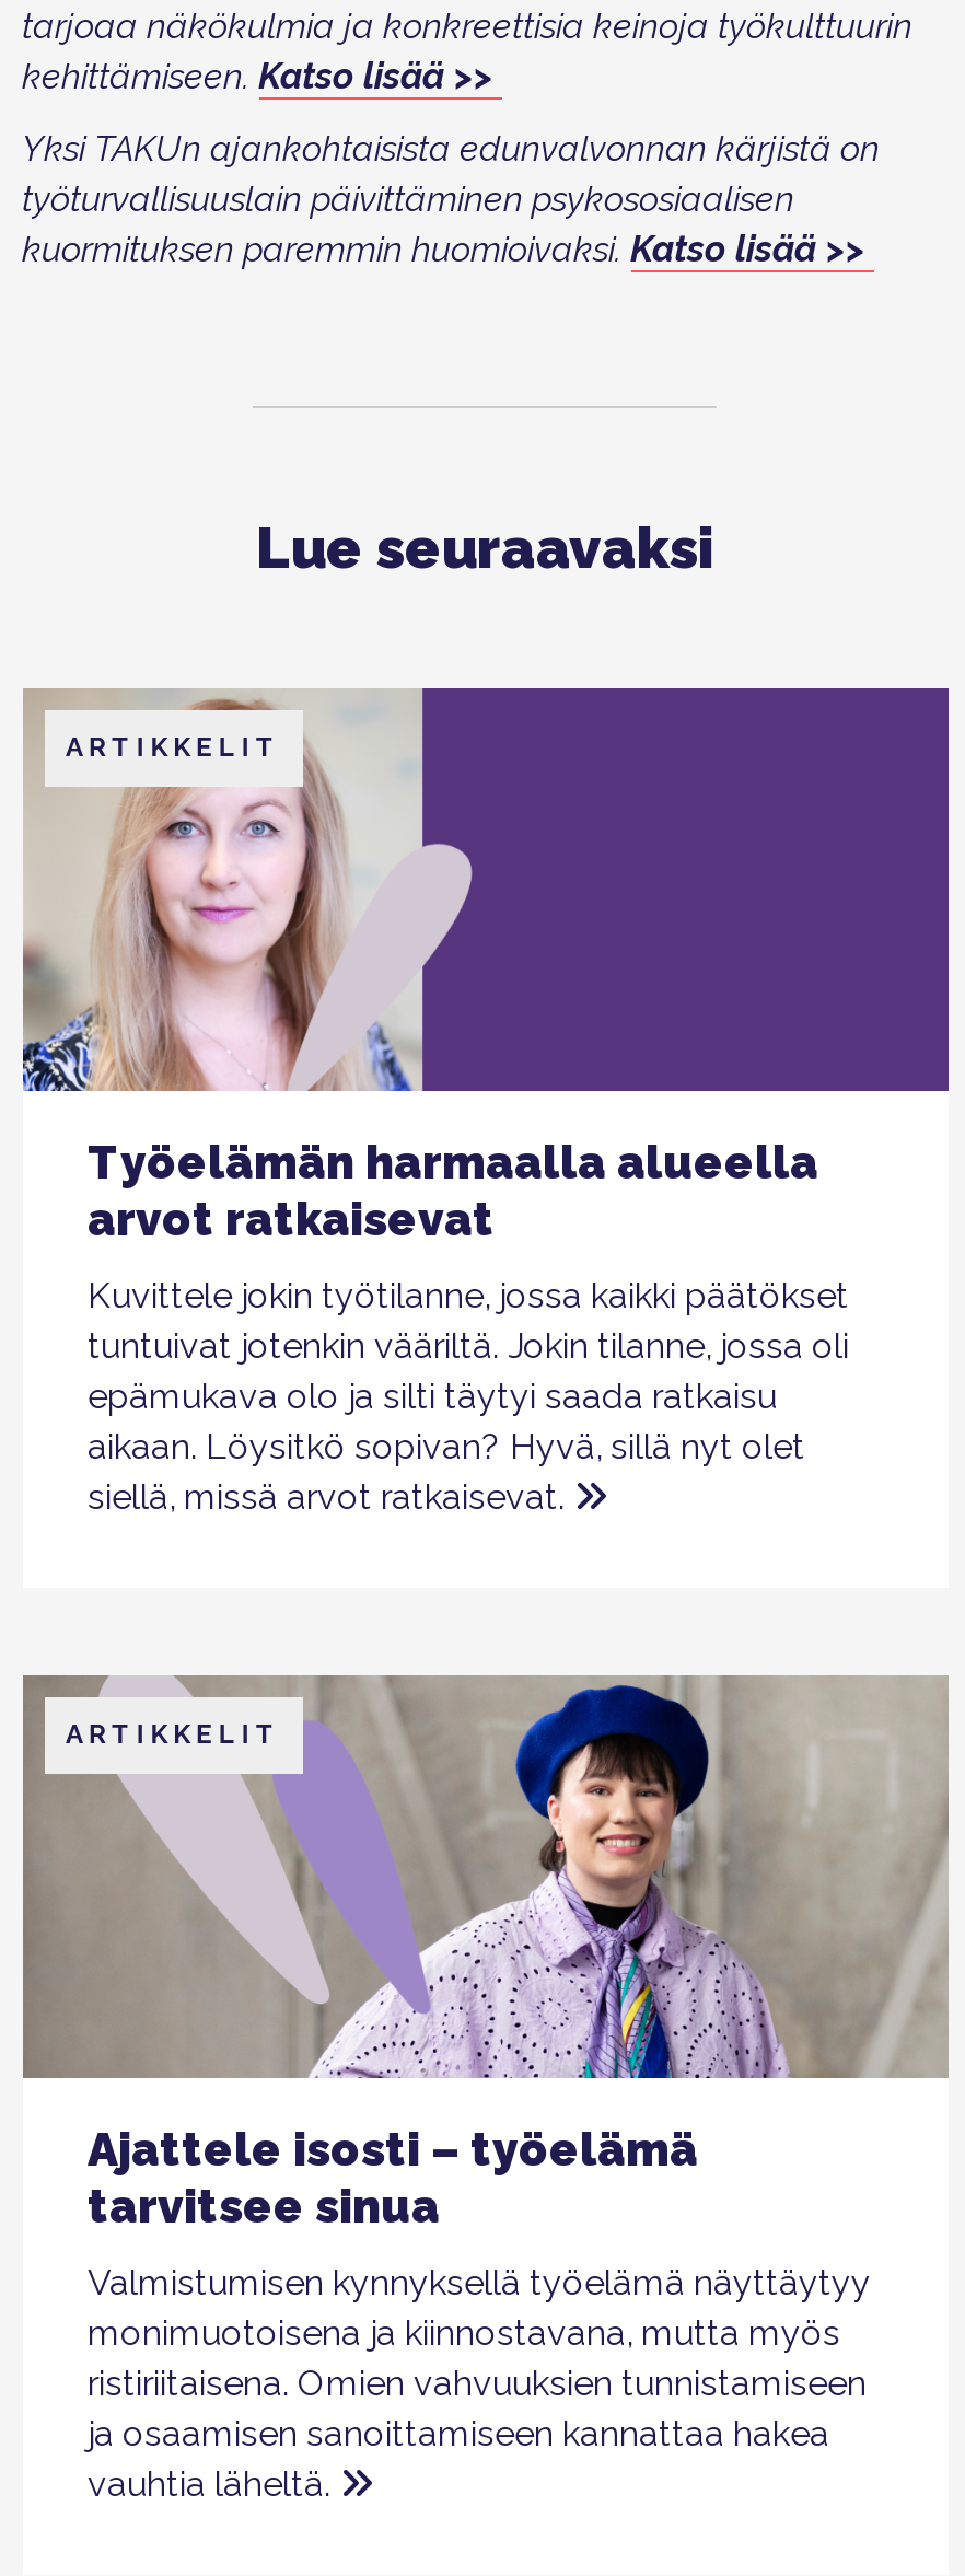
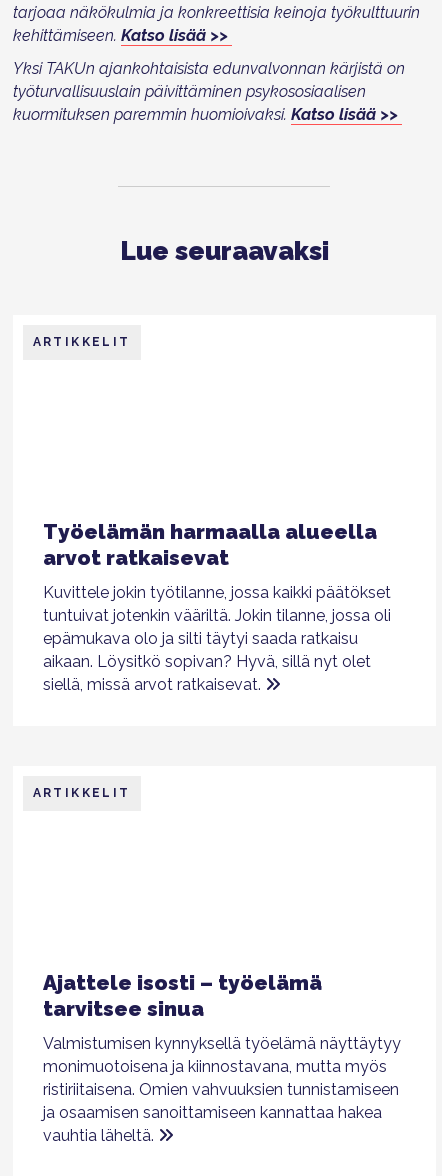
[21,685,951,1094] [image] -> none
[21,1674,951,2081] [image] -> none

